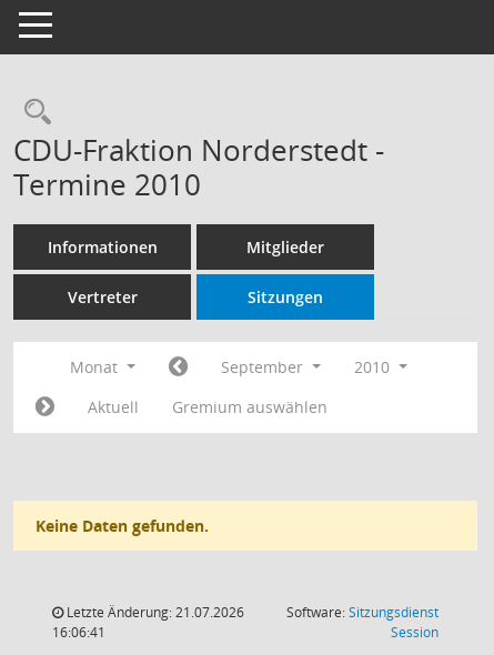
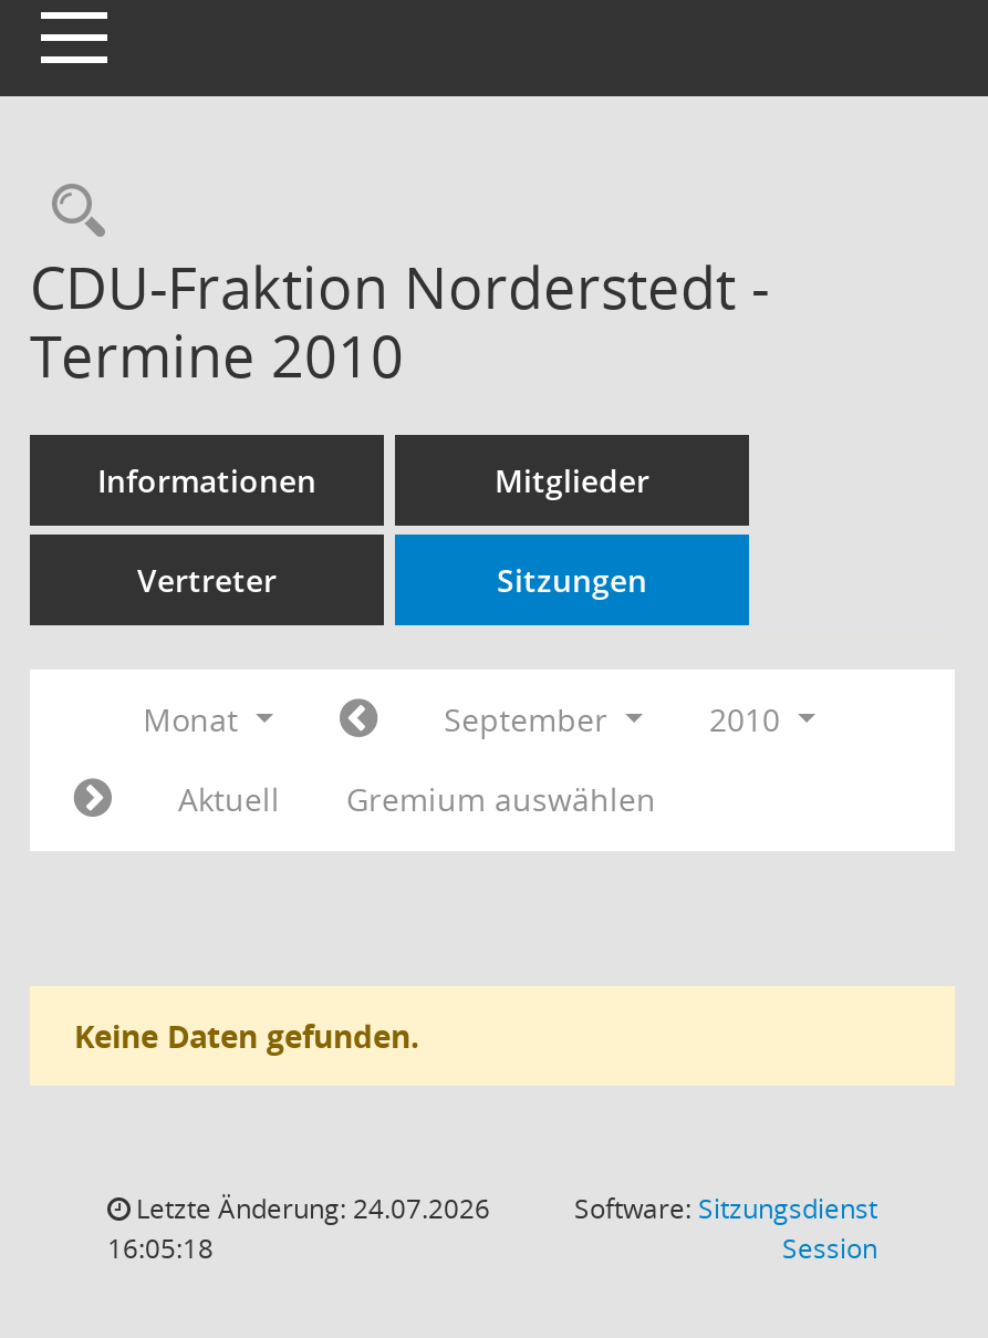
[63,603,244,622] Letzte Änderung: 21.07.2026 -> [129,1190,490,1227] Letzte Änderung: 24.07.2026
[52,623,105,642] 16:06:41 -> [107,1230,214,1267] 16:05:18

